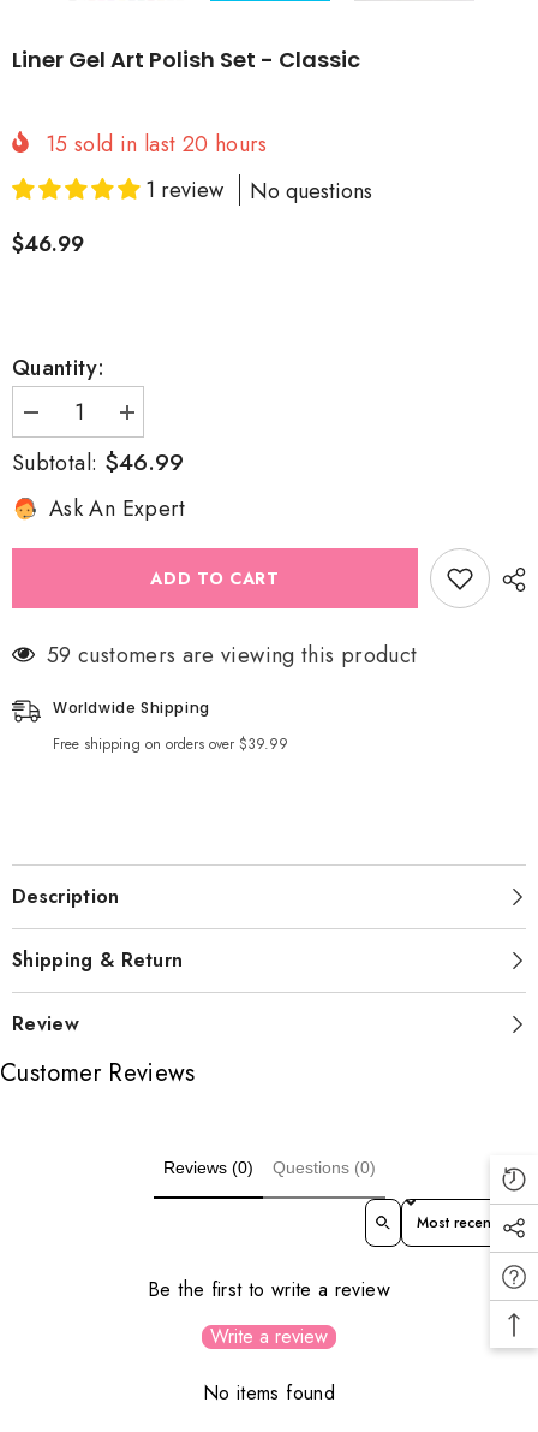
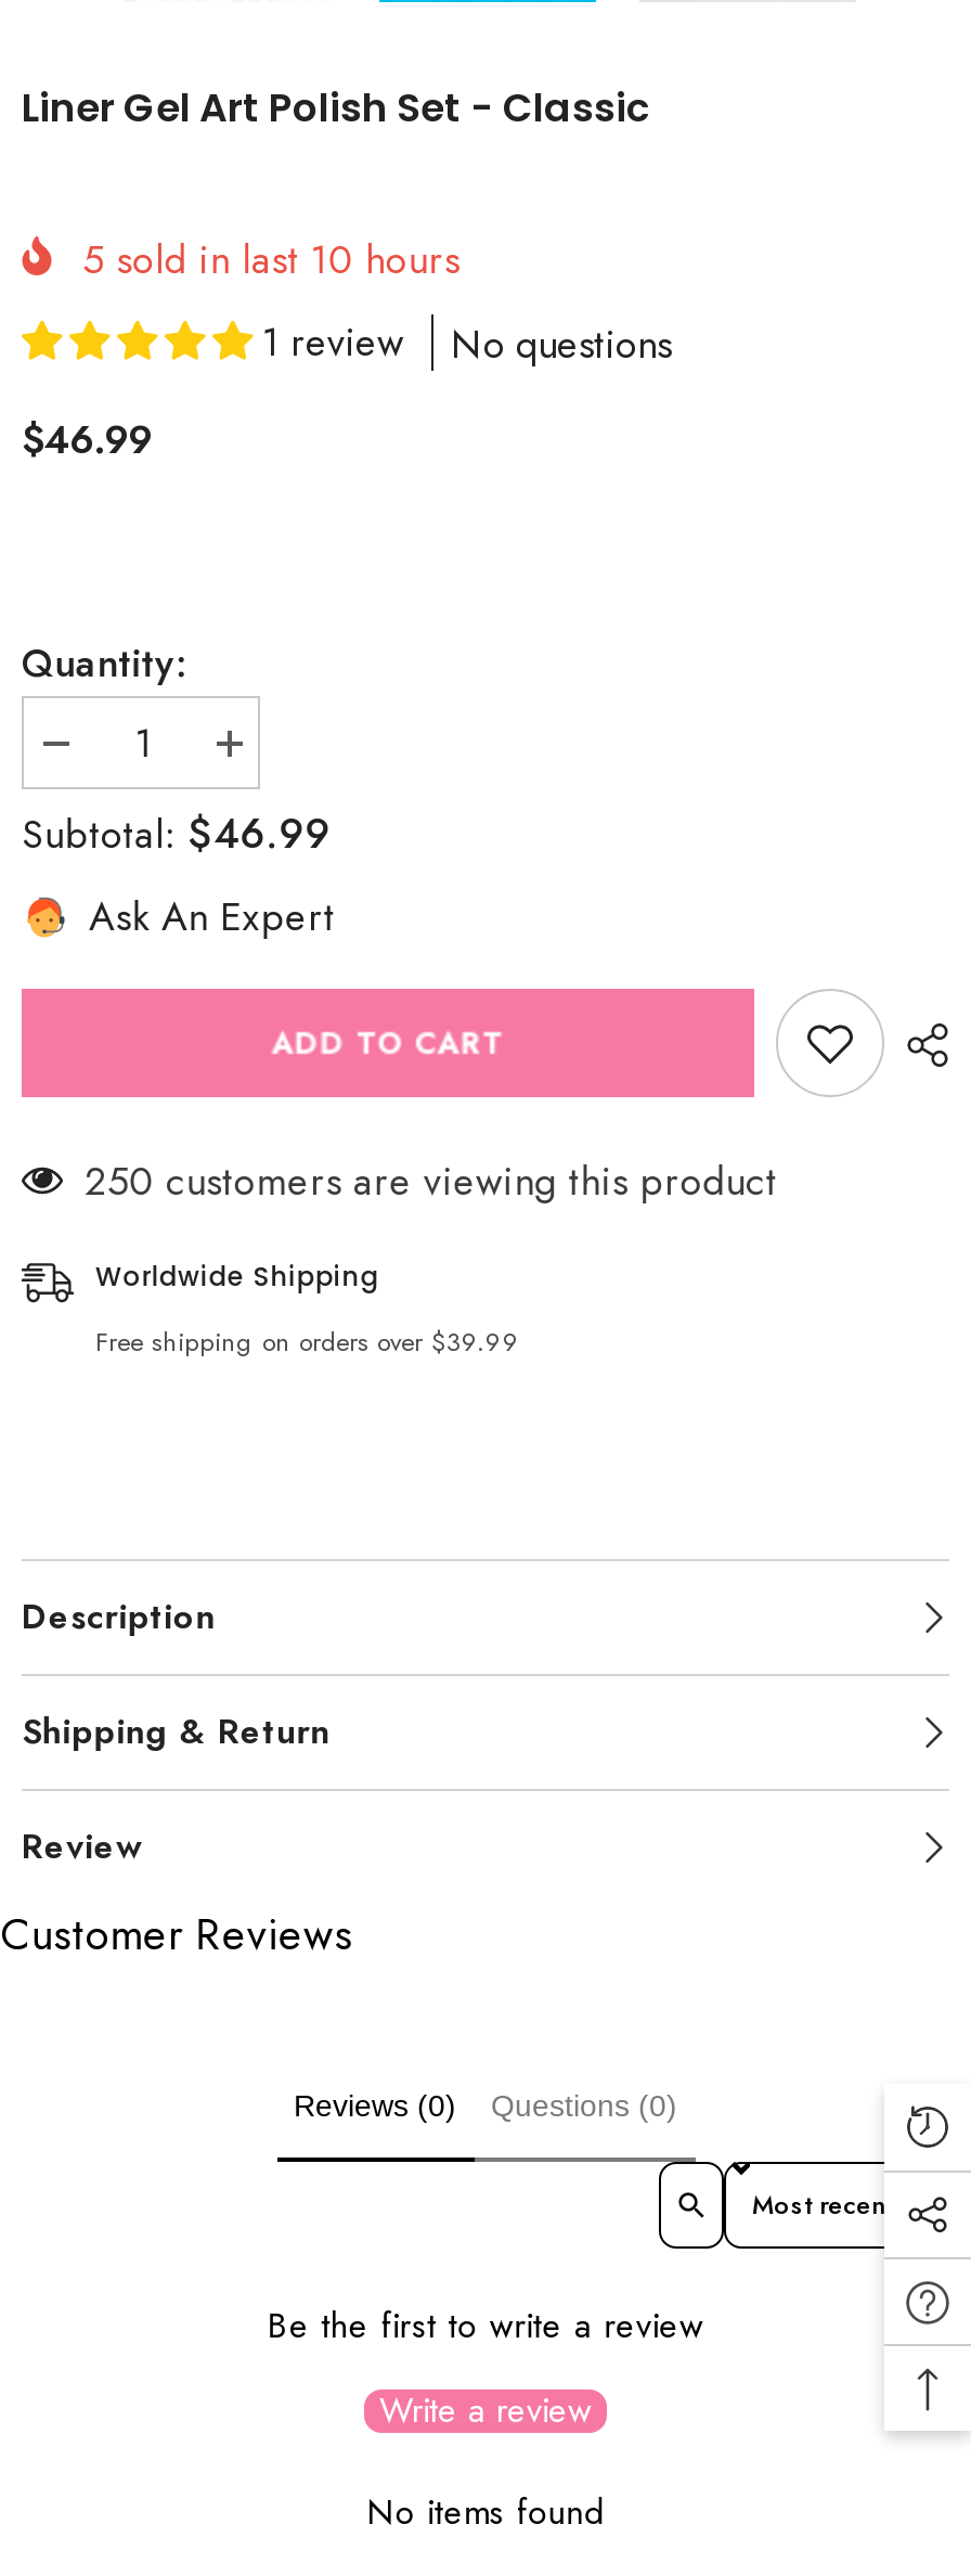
[46,129,267,160] 15 sold in last 20 hours -> [82,232,460,288] 5 sold in last 10 hours
[47,640,417,671] 59 customers are viewing this product -> [85,1154,777,1211] 250 customers are viewing this product

